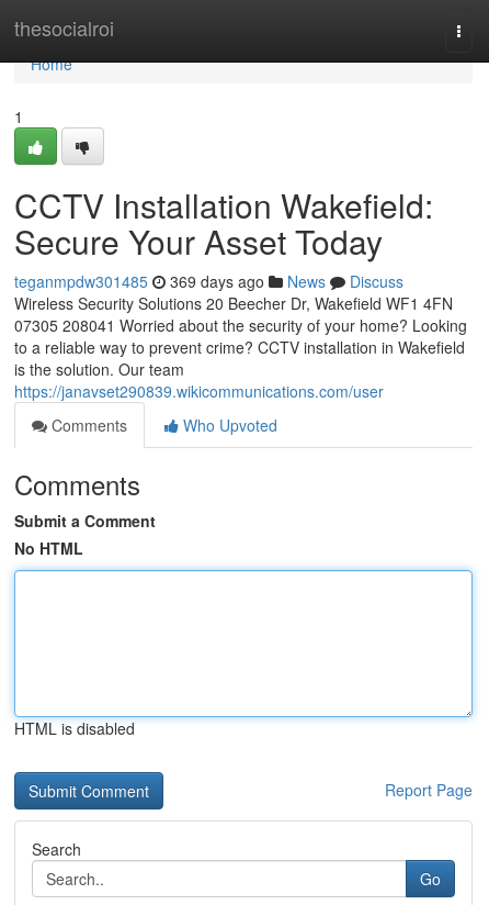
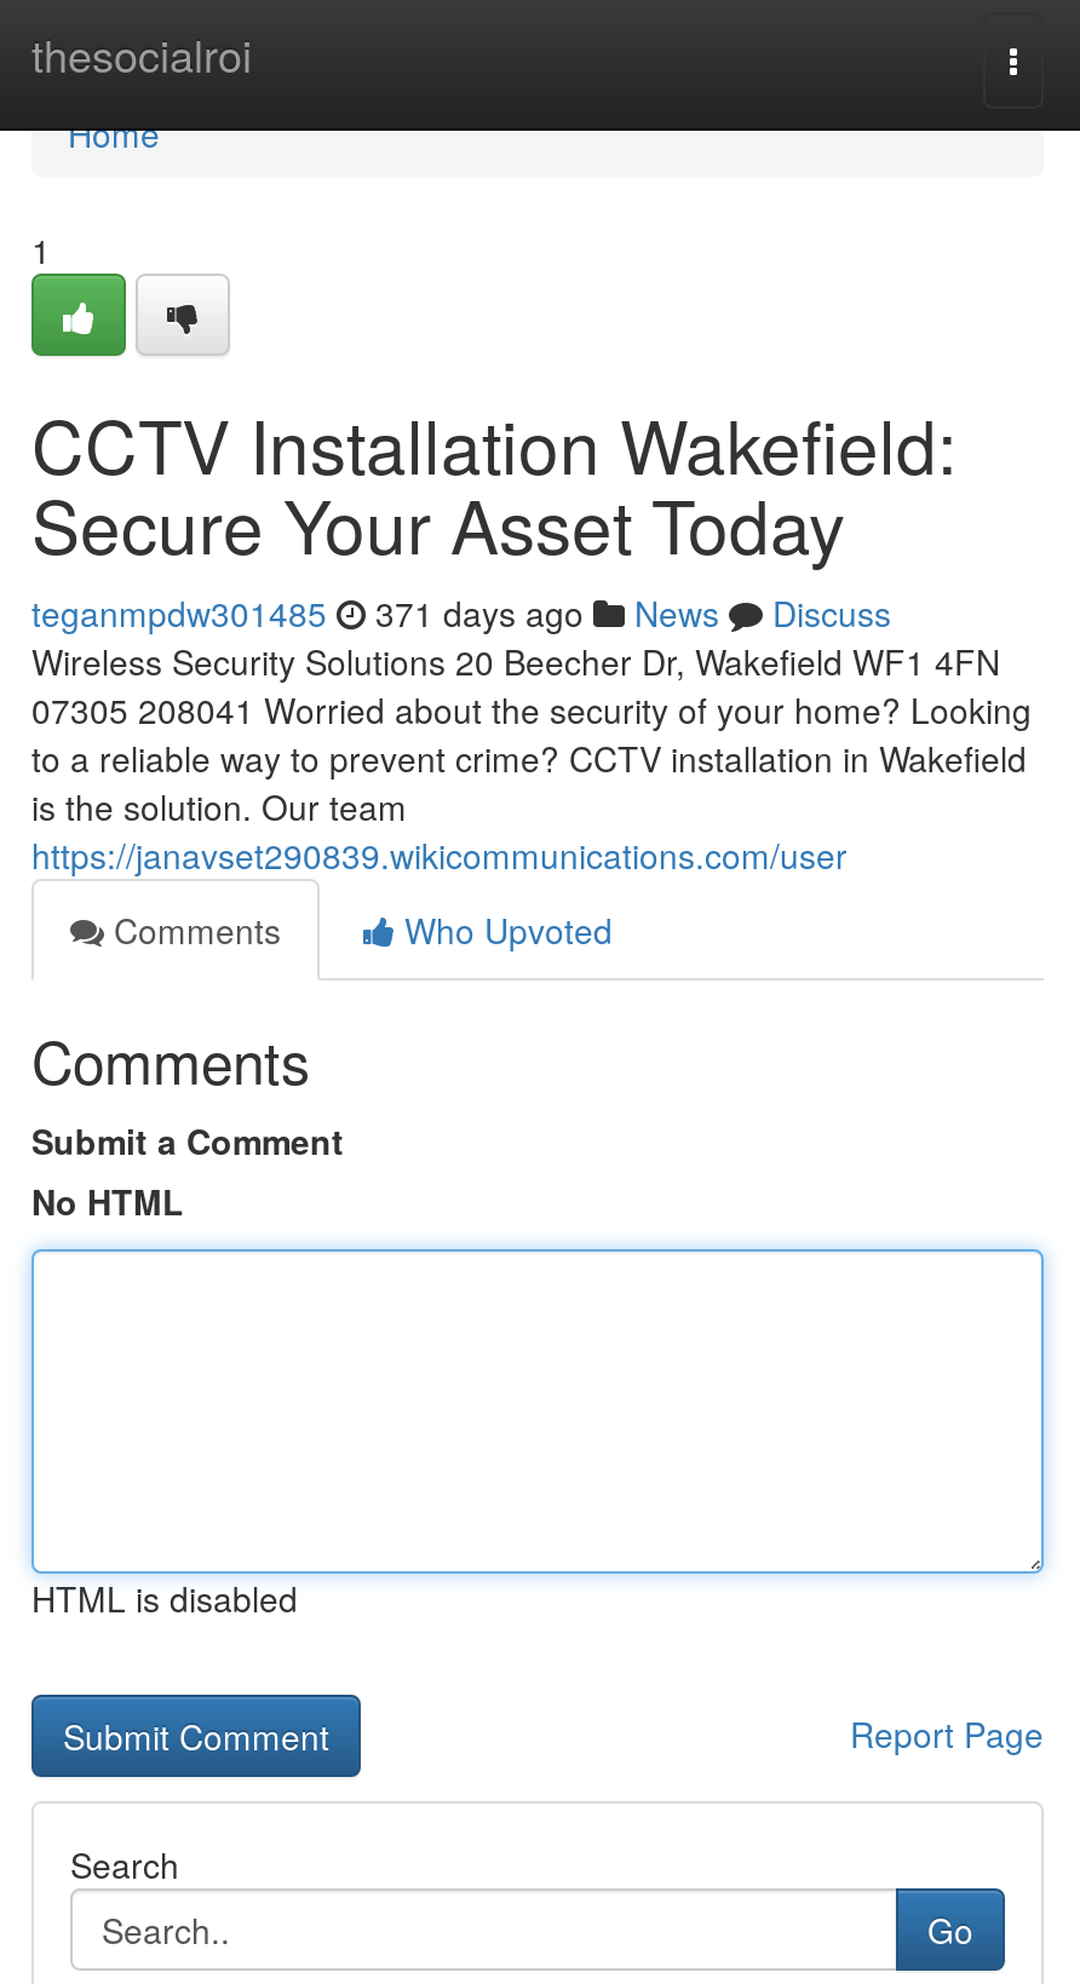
[14,270,403,292] teganmpdw301485 369 days ago News Discuss -> [31,588,891,637] teganmpdw301485 371 days ago News Discuss

